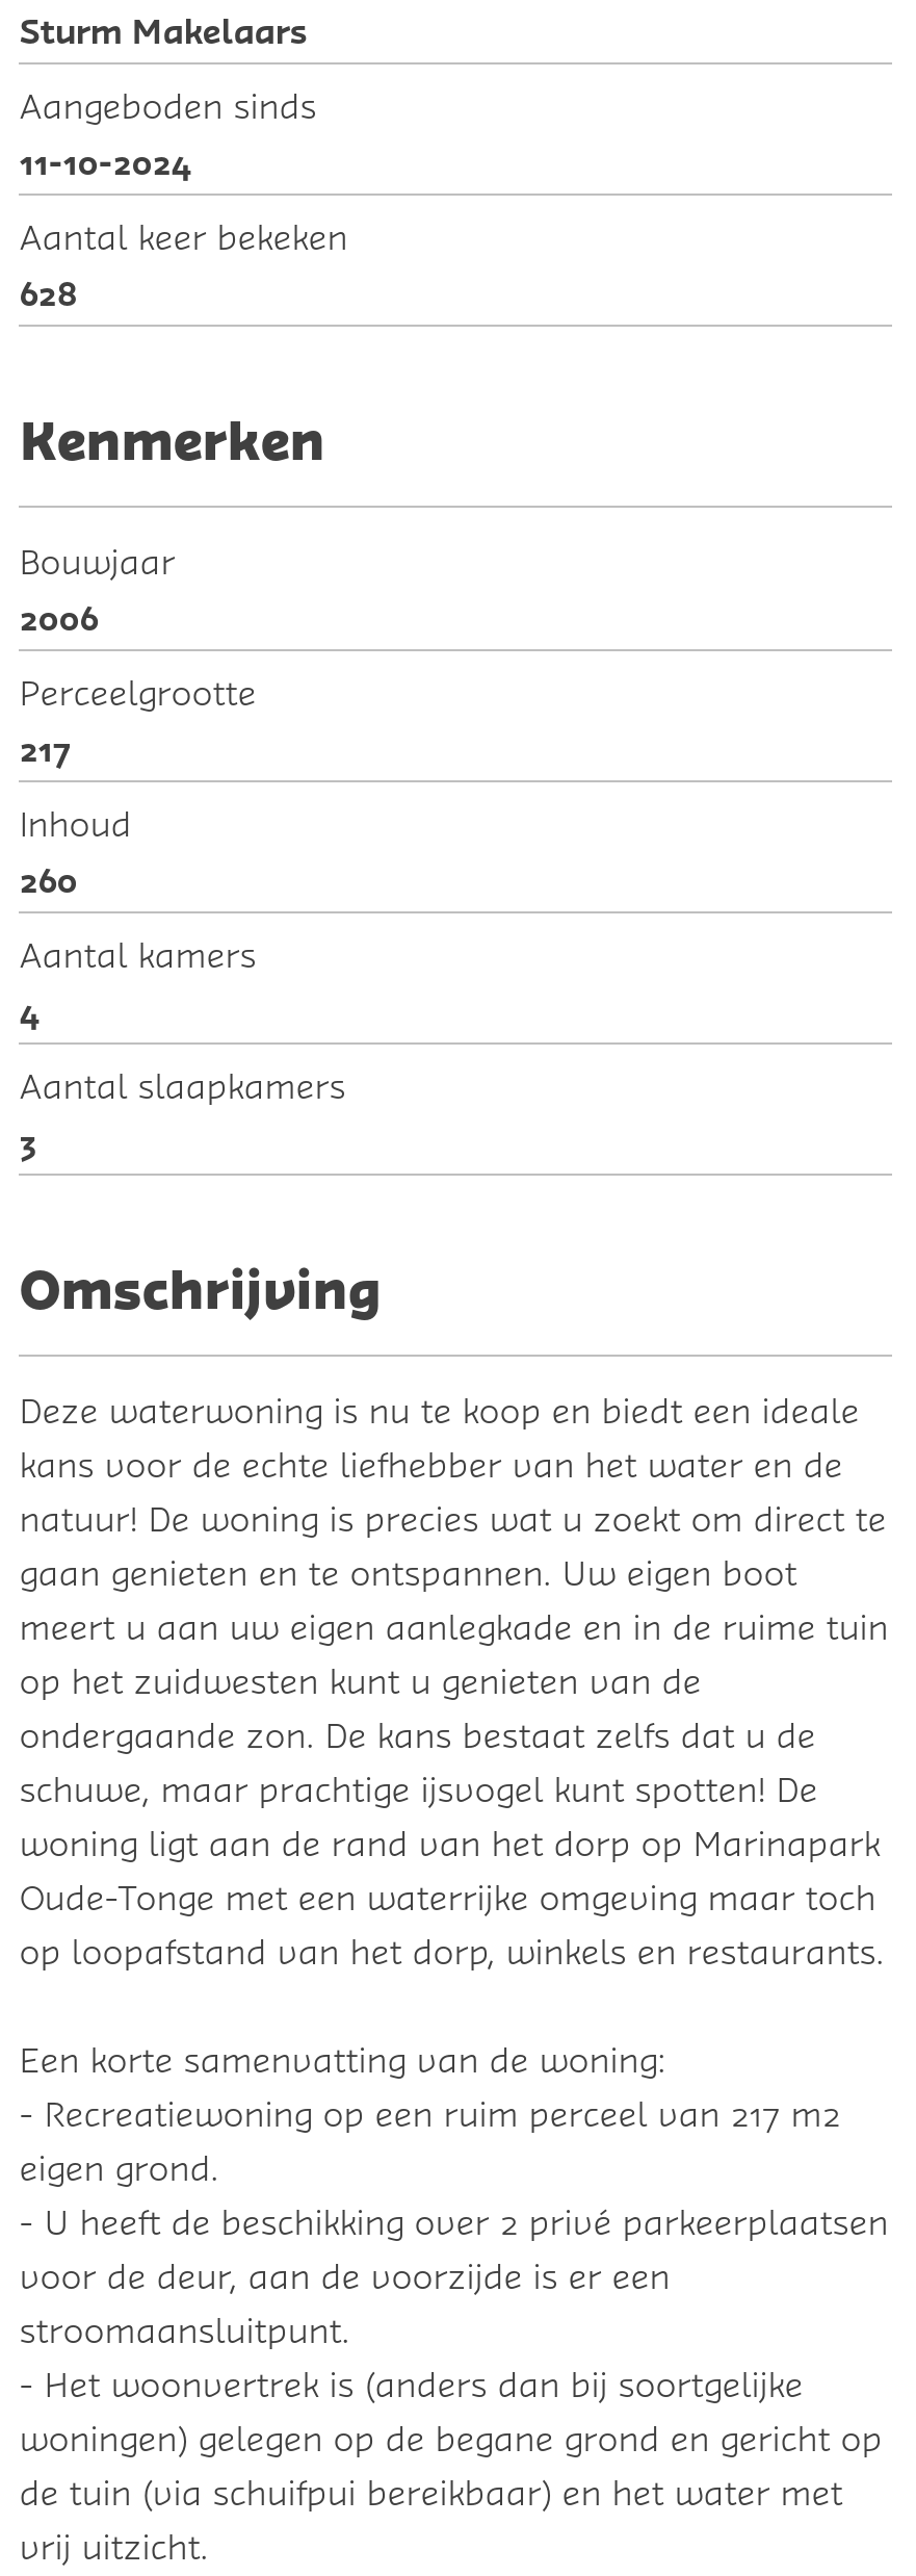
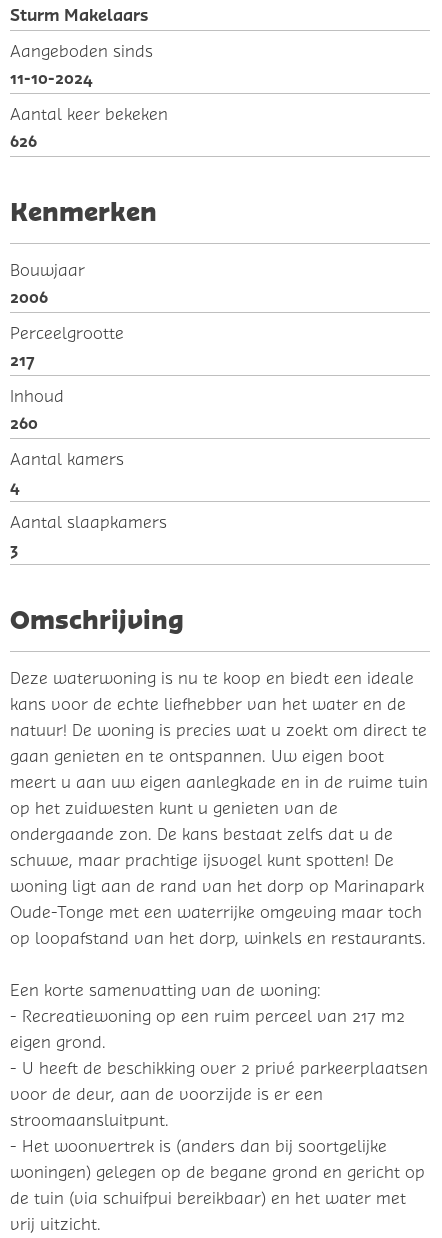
[20,269,78,315] 628 -> [10,129,37,151] 626

